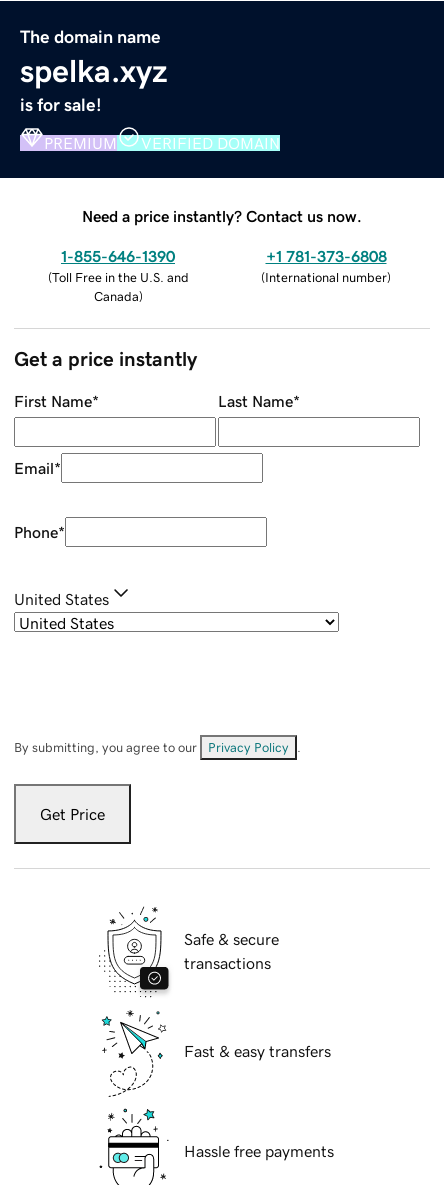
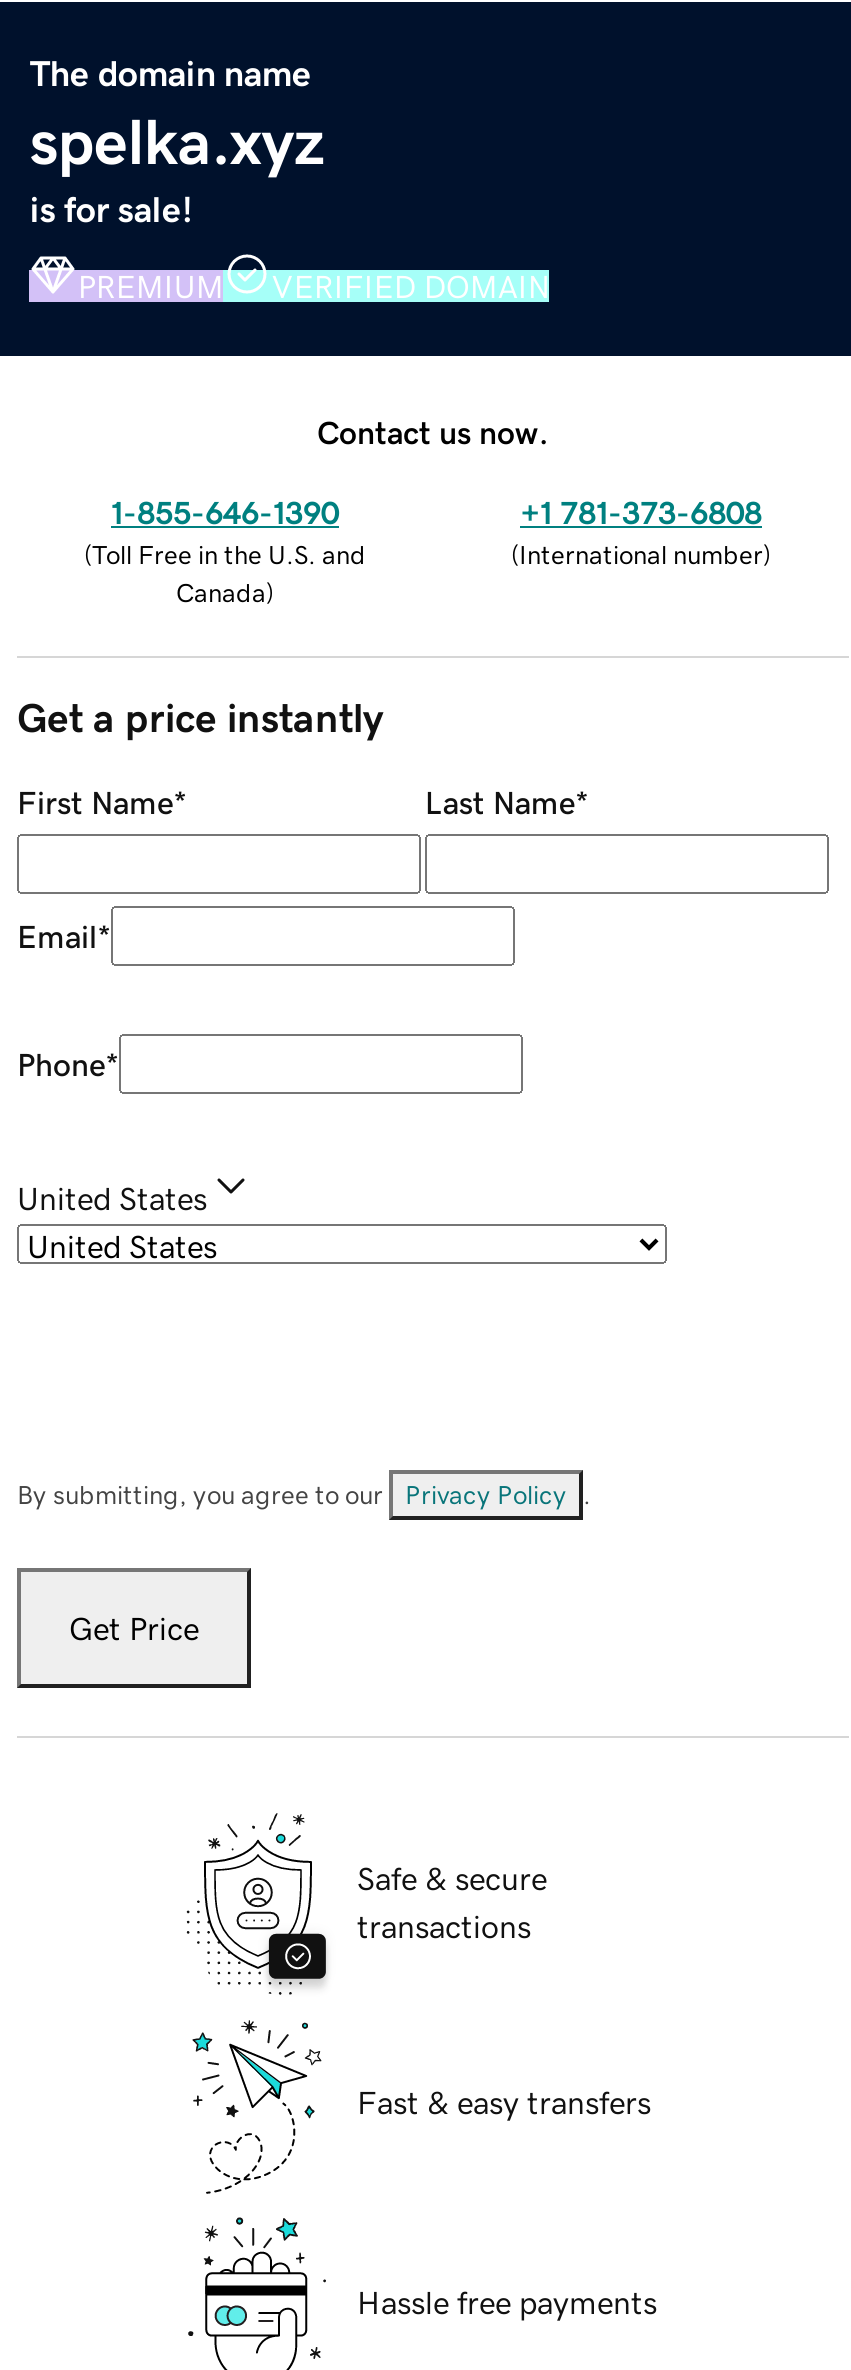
[82,208,362,224] Need a price instantly? Contact us now. -> [317,415,549,447] Contact us now.

